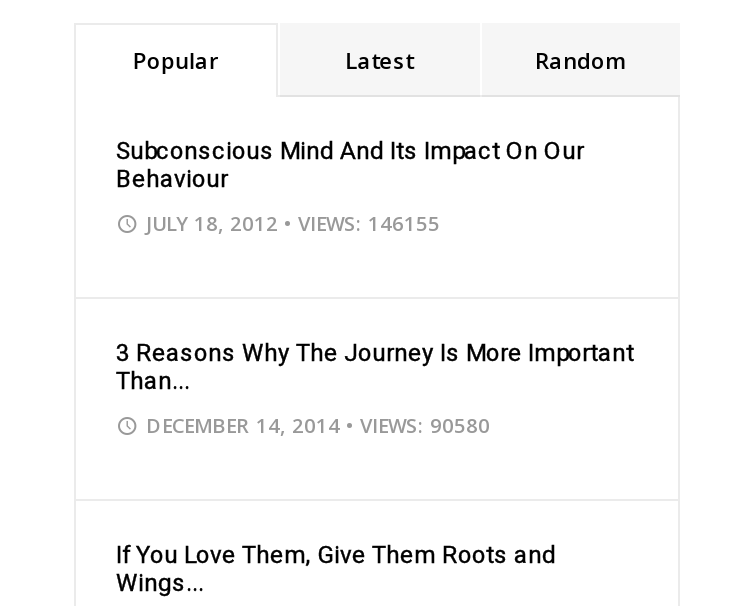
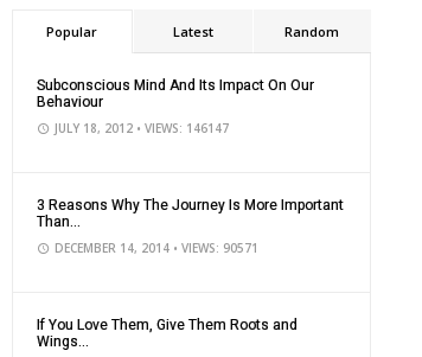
[140,209,440,237] JULY 18, 2012 • VIEWS: 146155 -> [51,120,229,136] JULY 18, 2012 • VIEWS: 146147
[140,411,490,439] DECEMBER 14, 2014 • VIEWS: 90580 -> [51,240,258,256] DECEMBER 14, 2014 • VIEWS: 90571

